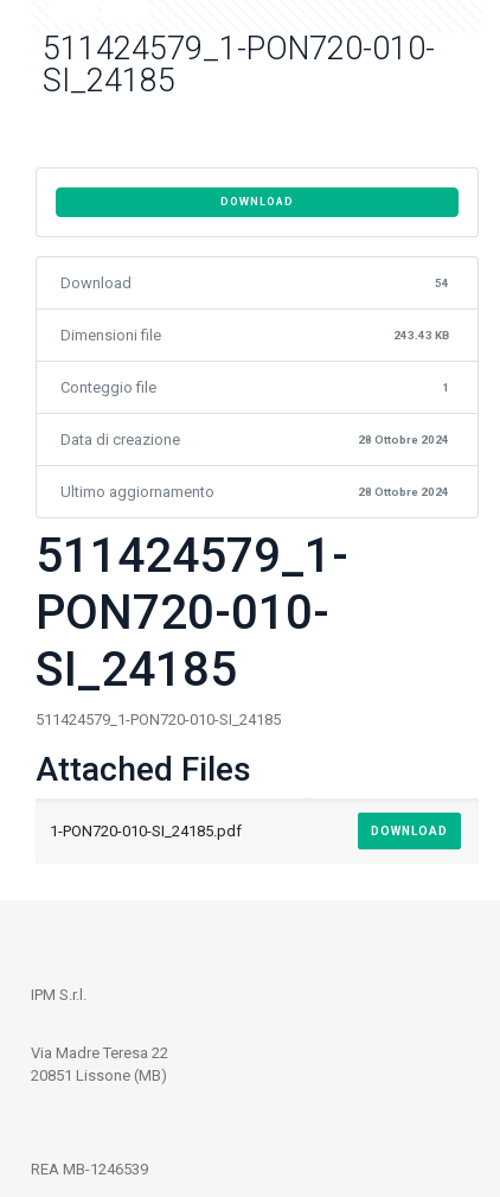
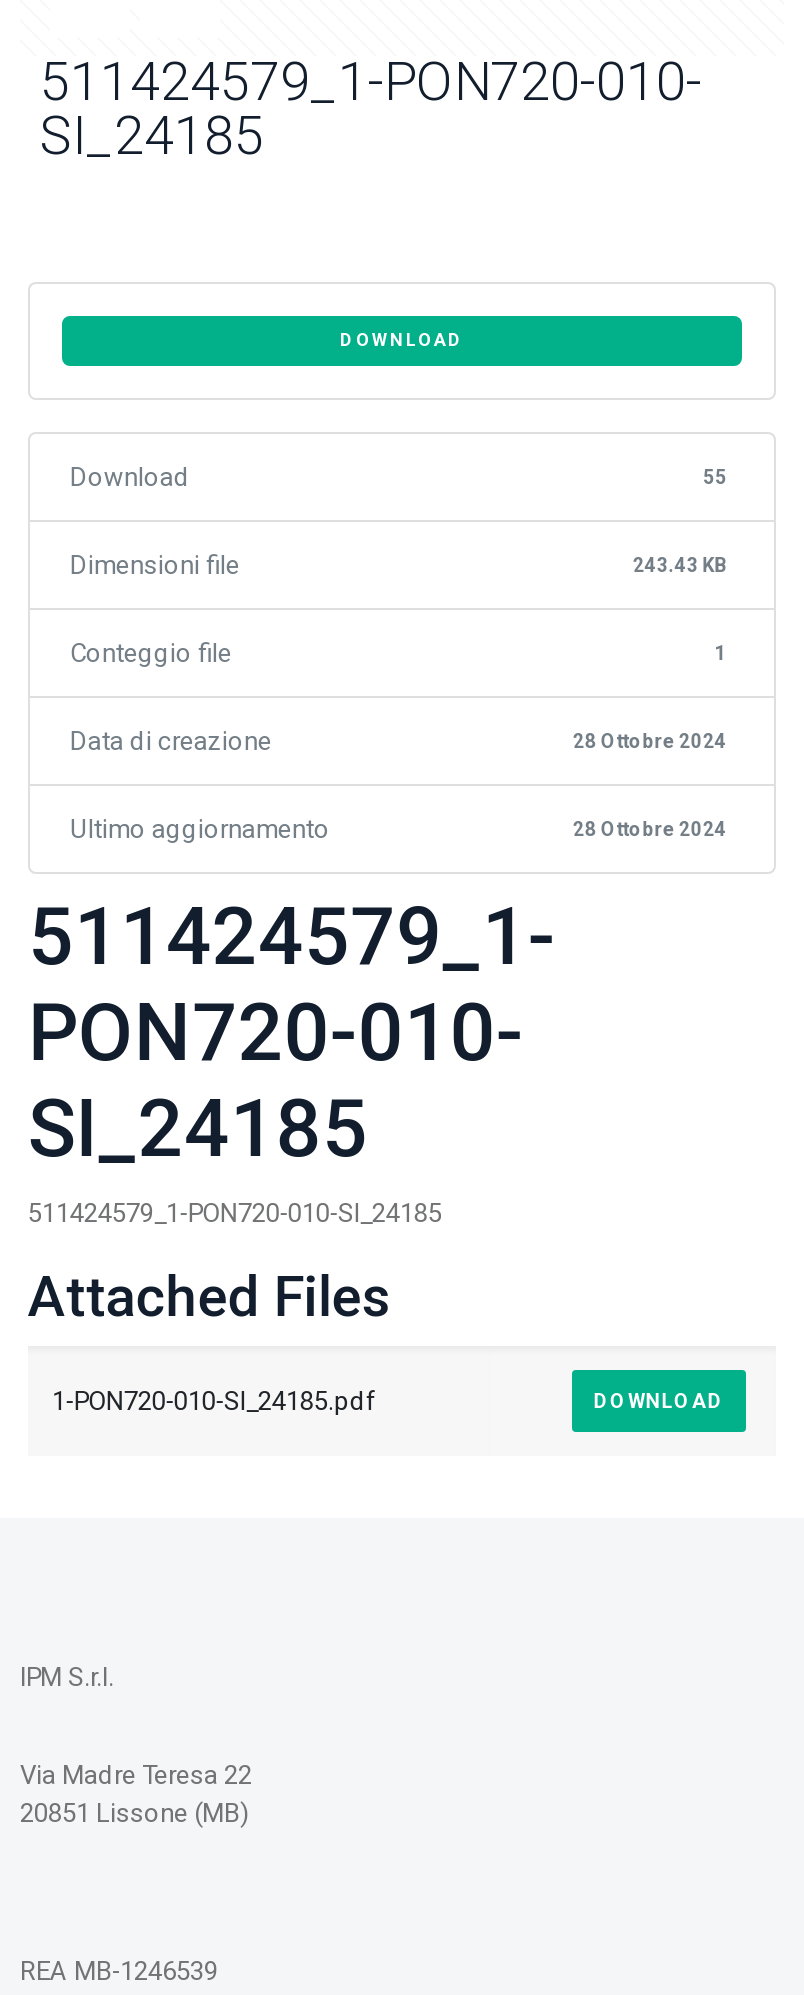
[435,276,449,289] 54 -> [703,466,727,488] 55

